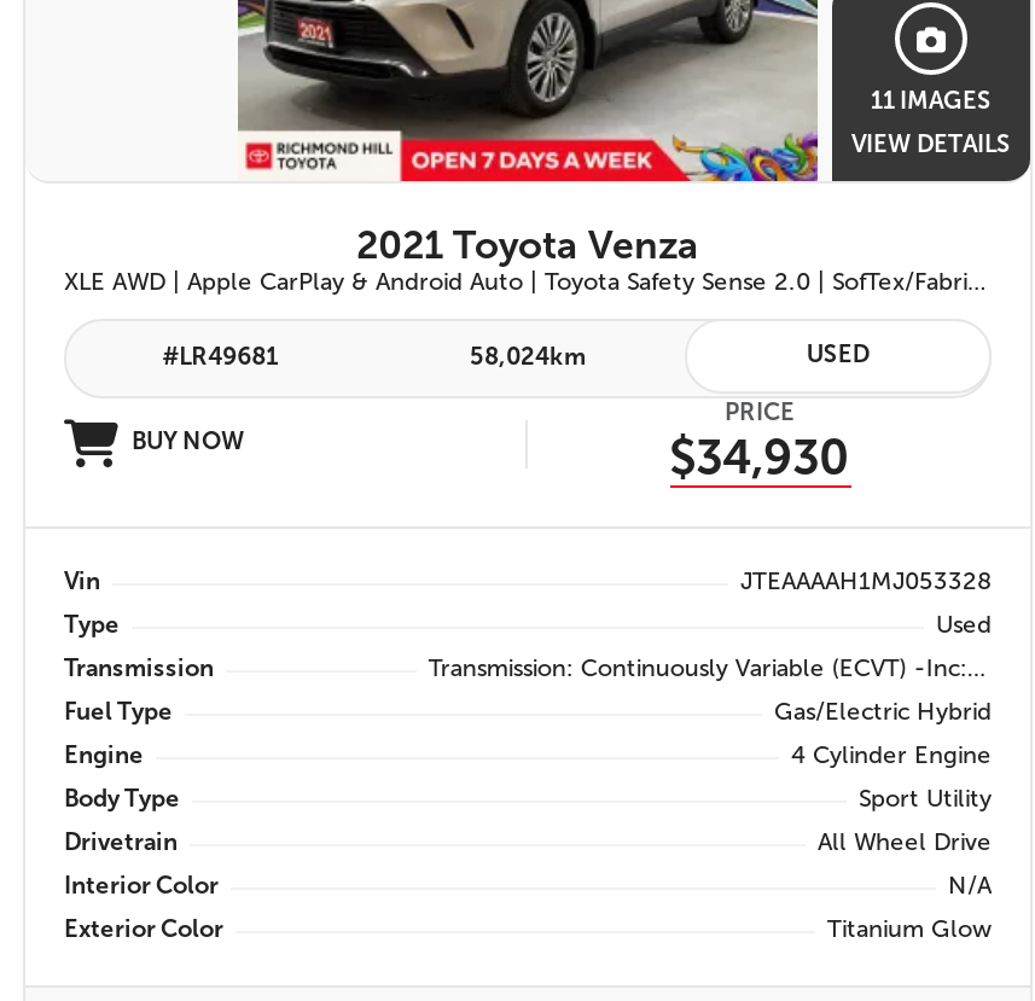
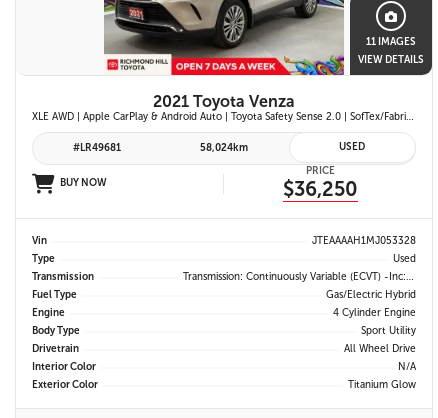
[669,427,850,485] $34,930 -> [282,177,357,201] $36,250

